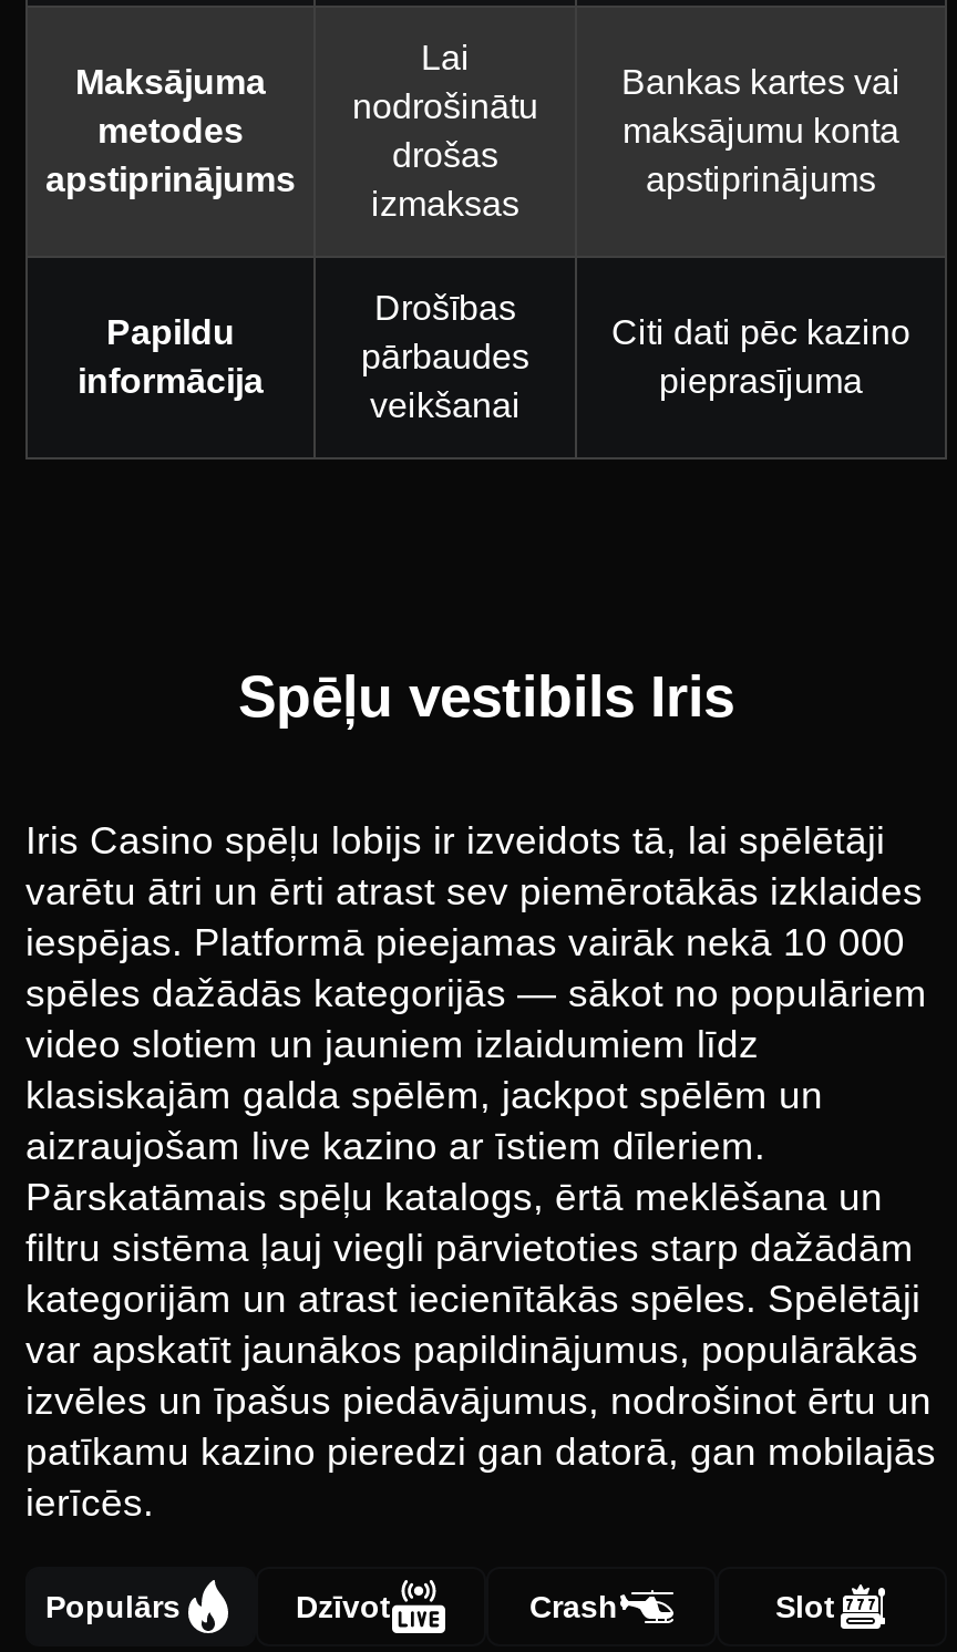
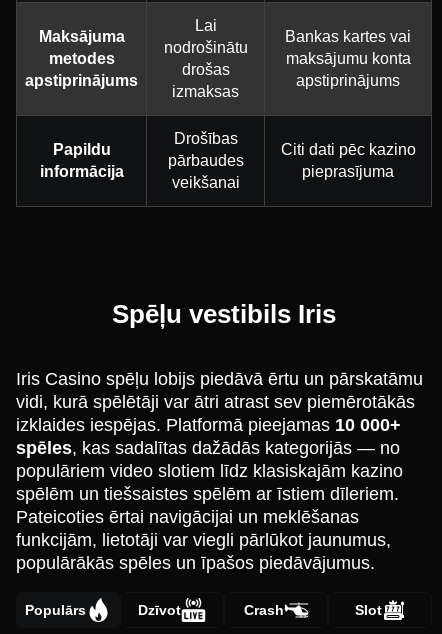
[25,818,936,1524] Iris Casino spēļu lobijs ir izveidots tā, lai spēlētāji | varētu ātri un ērti atrast sev piemērotākās izklaides | iespējas. Platformā pieejamas vairāk nekā 10 000 | spēles dažādās kategorijās — sākot no populāriem | video slotiem un jauniem izlaidumiem līdz | klasiskajām galda spēlēm, jackpot spēlēm un | aizraujošam live kazino ar īstiem dīleriem. | Pārskatāmais spēļu katalogs, ērtā meklēšana un | filtru sistēma ļauj viegli pārvietoties starp dažādām | kategorijām un atrast iecienītākās spēles. Spēlētāji | var apskatīt jaunākos papildinājumus, populārākās | izvēles un īpašus piedāvājumus, nodrošinot ērtu un | patīkamu kazino pieredzi gan datorā, gan mobilajās | ierīcēs. -> [16,369,423,573] Iris Casino spēļu lobijs piedāvā ērtu un pārskatāmu | vidi, kurā spēlētāji var ātri atrast sev piemērotākās | izklaides iespējas. Platformā pieejamas 10 000+ | spēles, kas sadalītas dažādās kategorijās — no | populāriem video slotiem līdz klasiskajām kazino | spēlēm un tiešsaistes spēlēm ar īstiem dīleriem. | Pateicoties ērtai navigācijai un meklēšanas | funkcijām, lietotāji var viegli pārlūkot jaunumus, | populārākās spēles un īpašos piedāvājumus.

